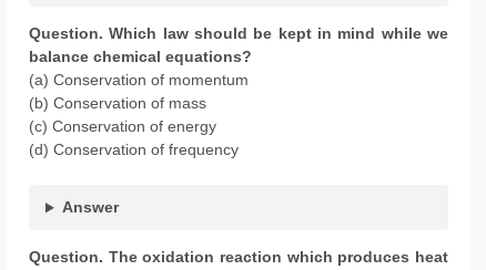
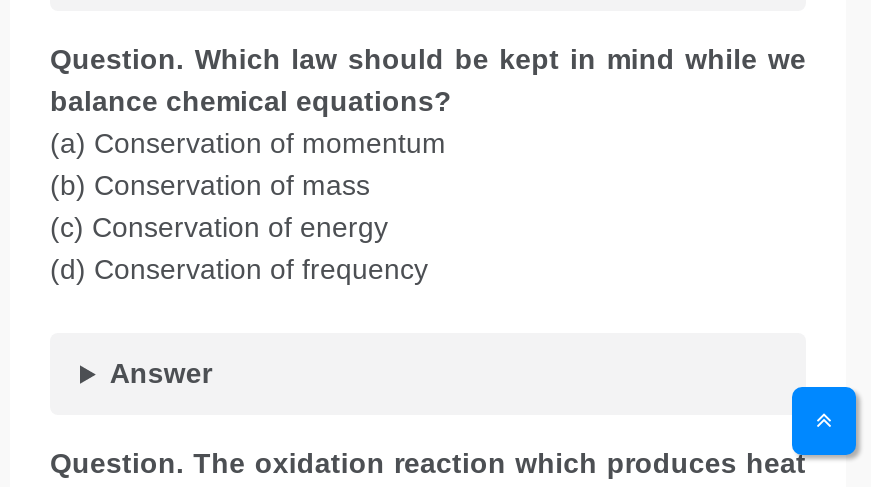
none -> [788,383,862,461] [image]

